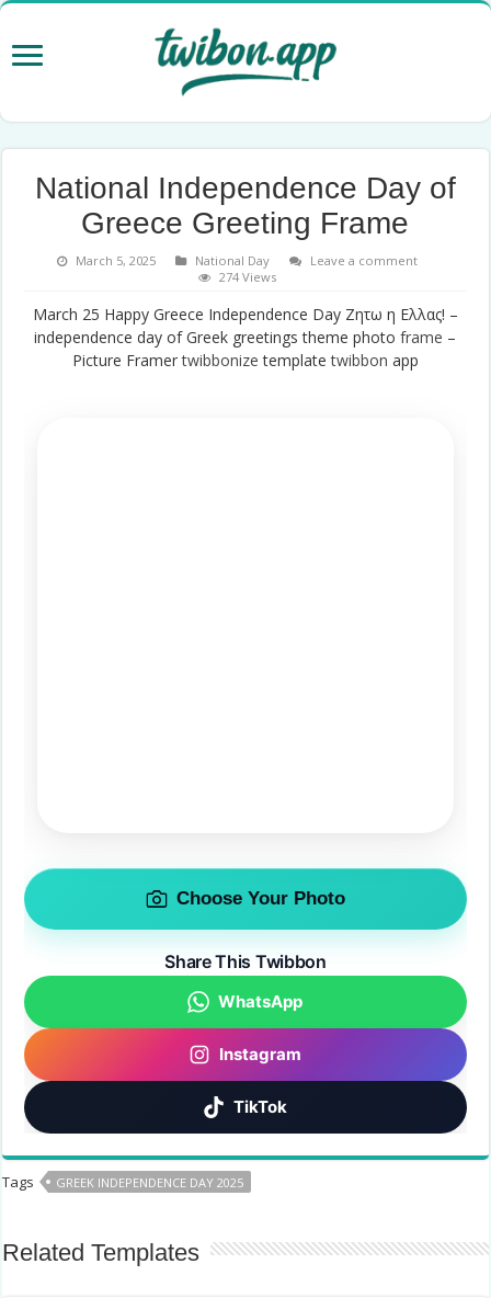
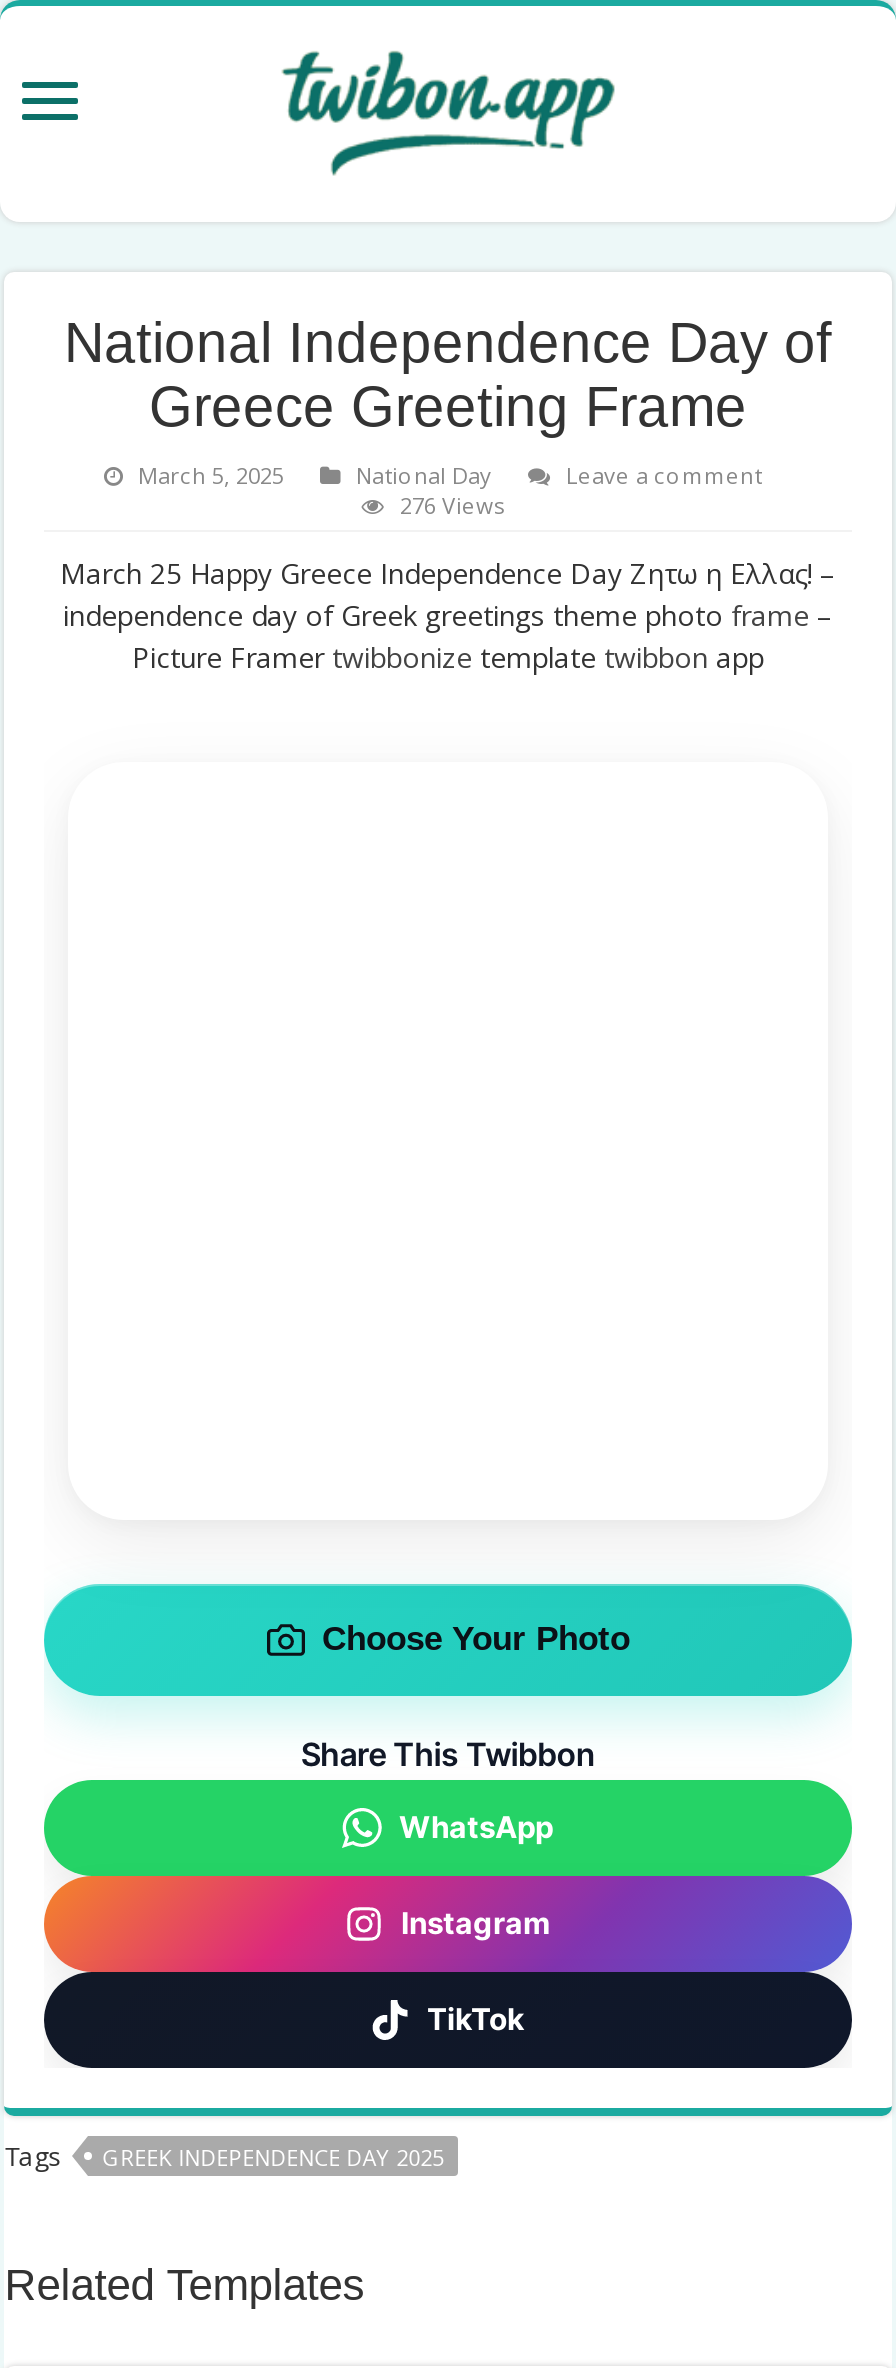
[219,268,276,285] 274 Views -> [400,490,504,520] 276 Views

